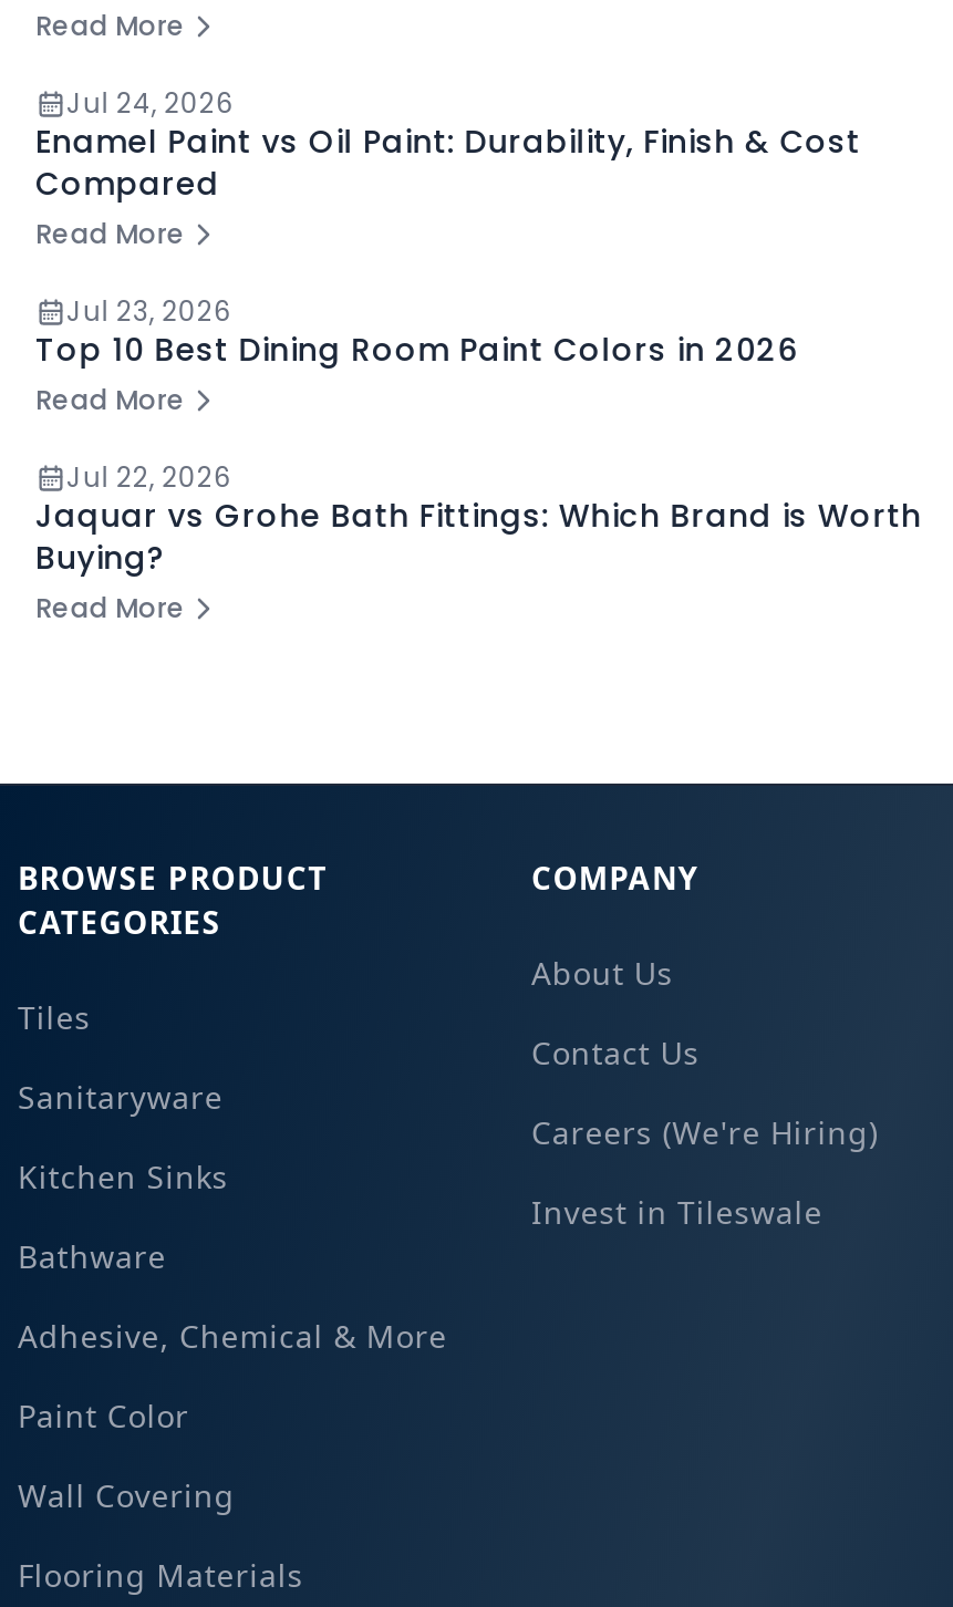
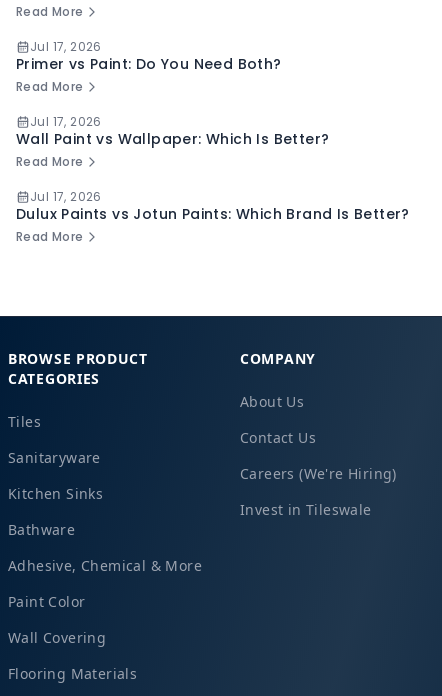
[35,84,861,206] Jul 24, 2026 | Enamel Paint vs Oil Paint: Durability, Finish & Cost | Compared -> [16,38,282,74] Jul 17, 2026 | Primer vs Paint: Do You Need Both?
[35,292,798,372] Jul 23, 2026 | Top 10 Best Dining Room Paint Colors in 2026 -> [16,113,329,149] Jul 17, 2026 | Wall Paint vs Wallpaper: Which Is Better?
[35,458,922,580] Jul 22, 2026 | Jaquar vs Grohe Bath Fittings: Which Brand is Worth | Buying? -> [16,188,410,224] Jul 17, 2026 | Dulux Paints vs Jotun Paints: Which Brand Is Better?

